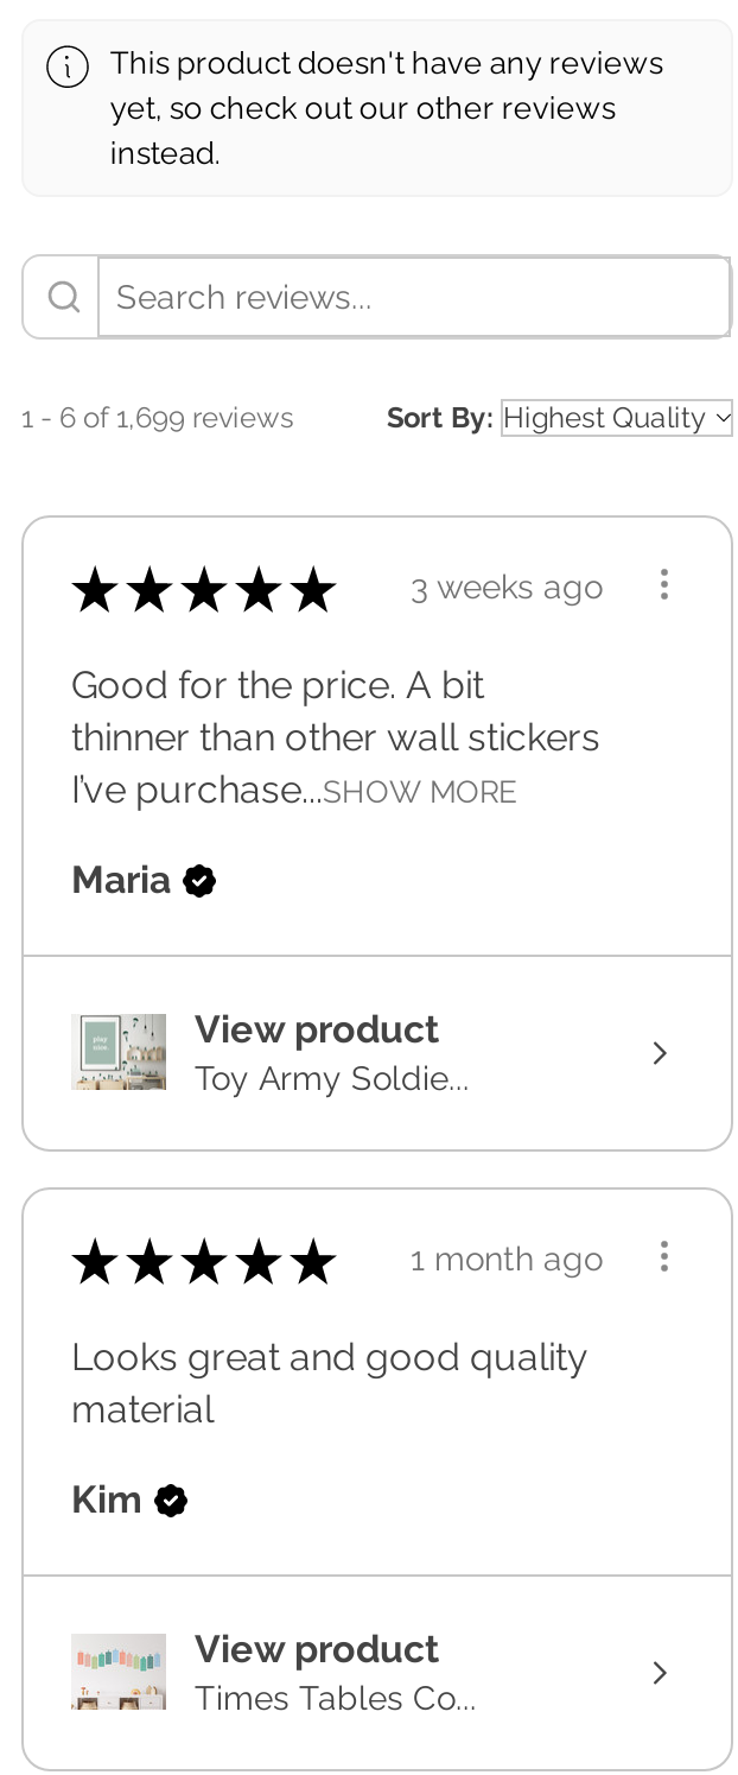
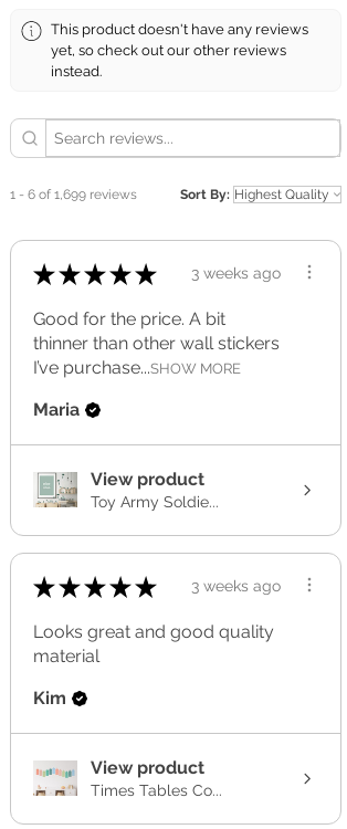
[411,1240,603,1278] 1 month ago -> [191,577,281,595] 3 weeks ago

